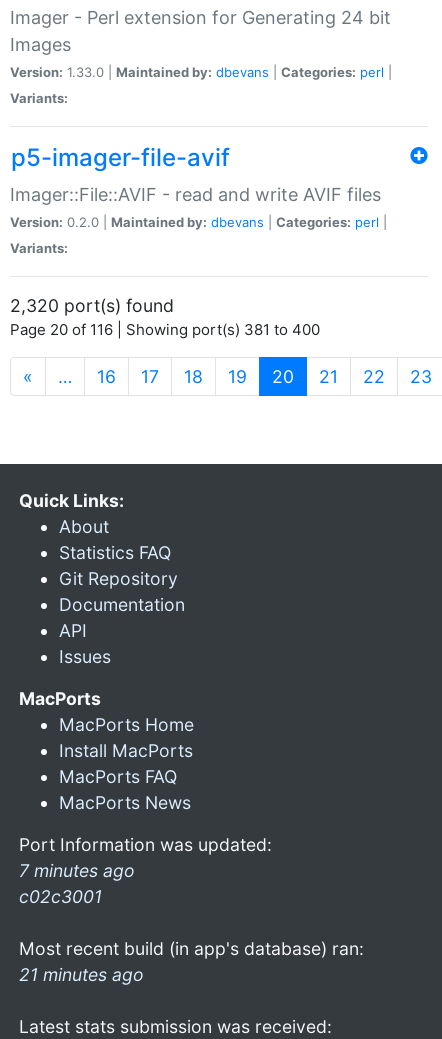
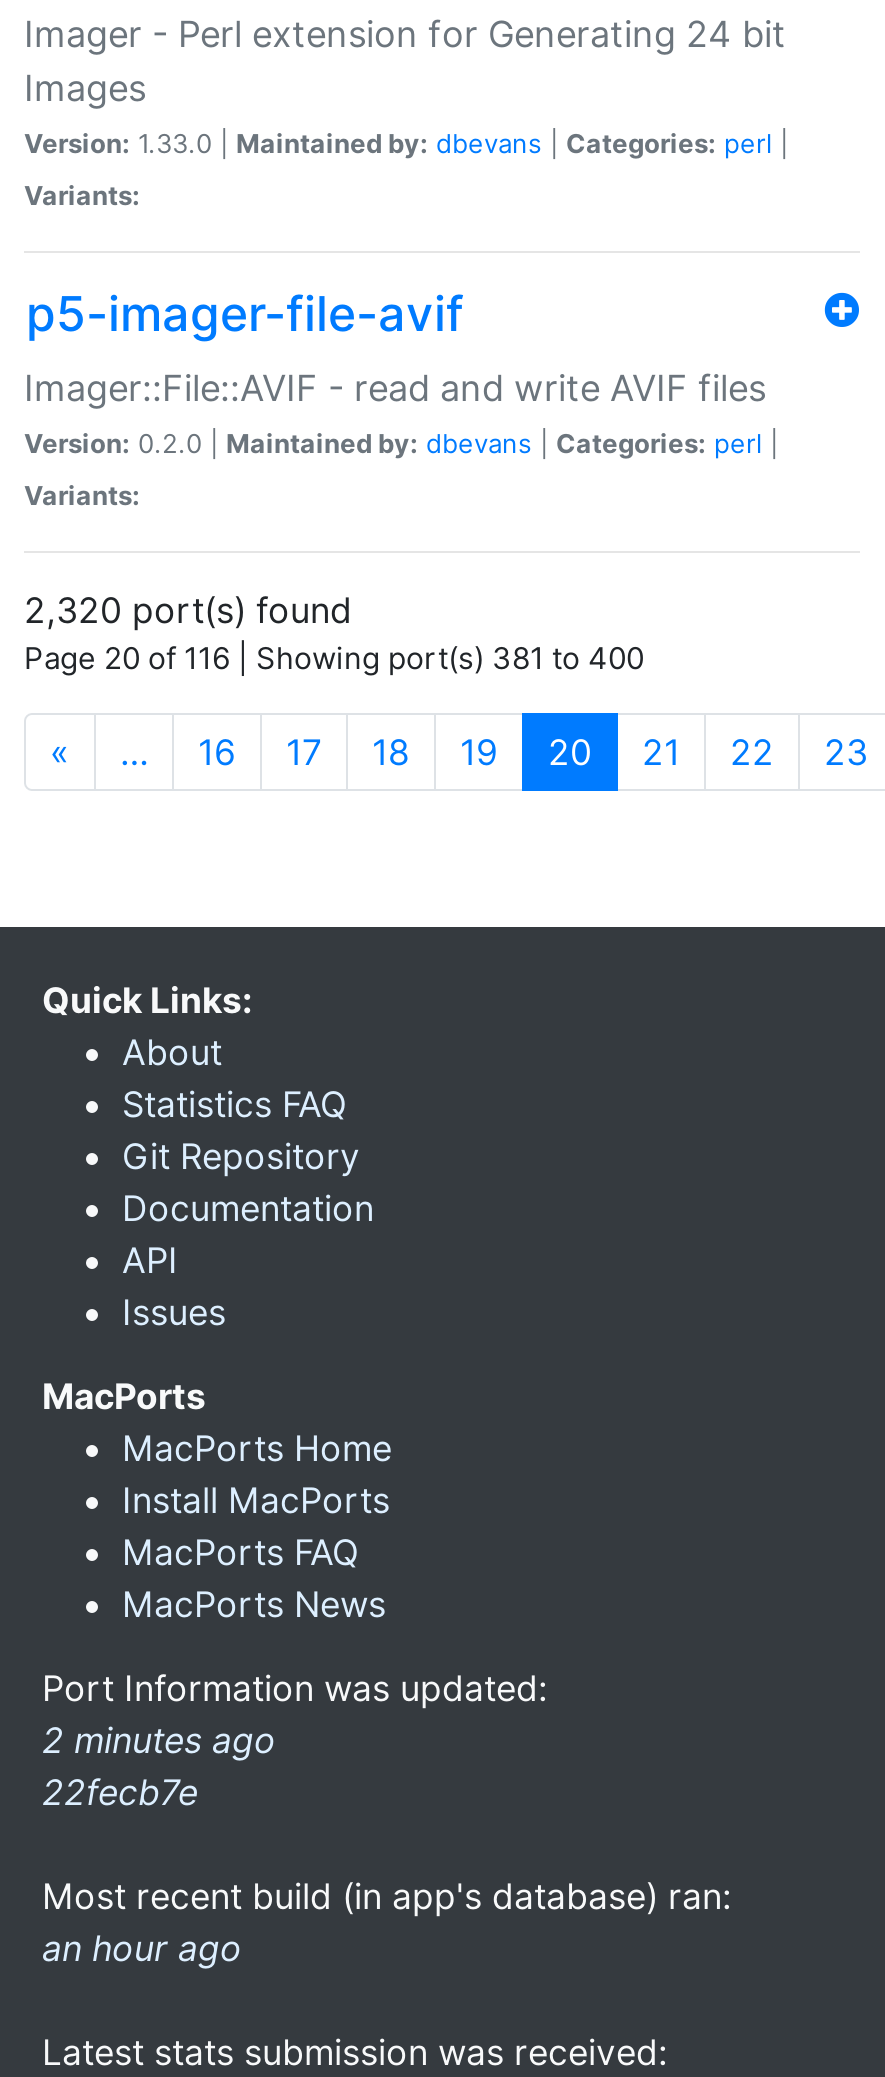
[19,860,135,907] 7 minutes ago | c02c3001 -> [42,1719,276,1813] 2 minutes ago | 22fecb7e
[19,964,144,985] 21 minutes ago -> [42,1927,242,1969] an hour ago

